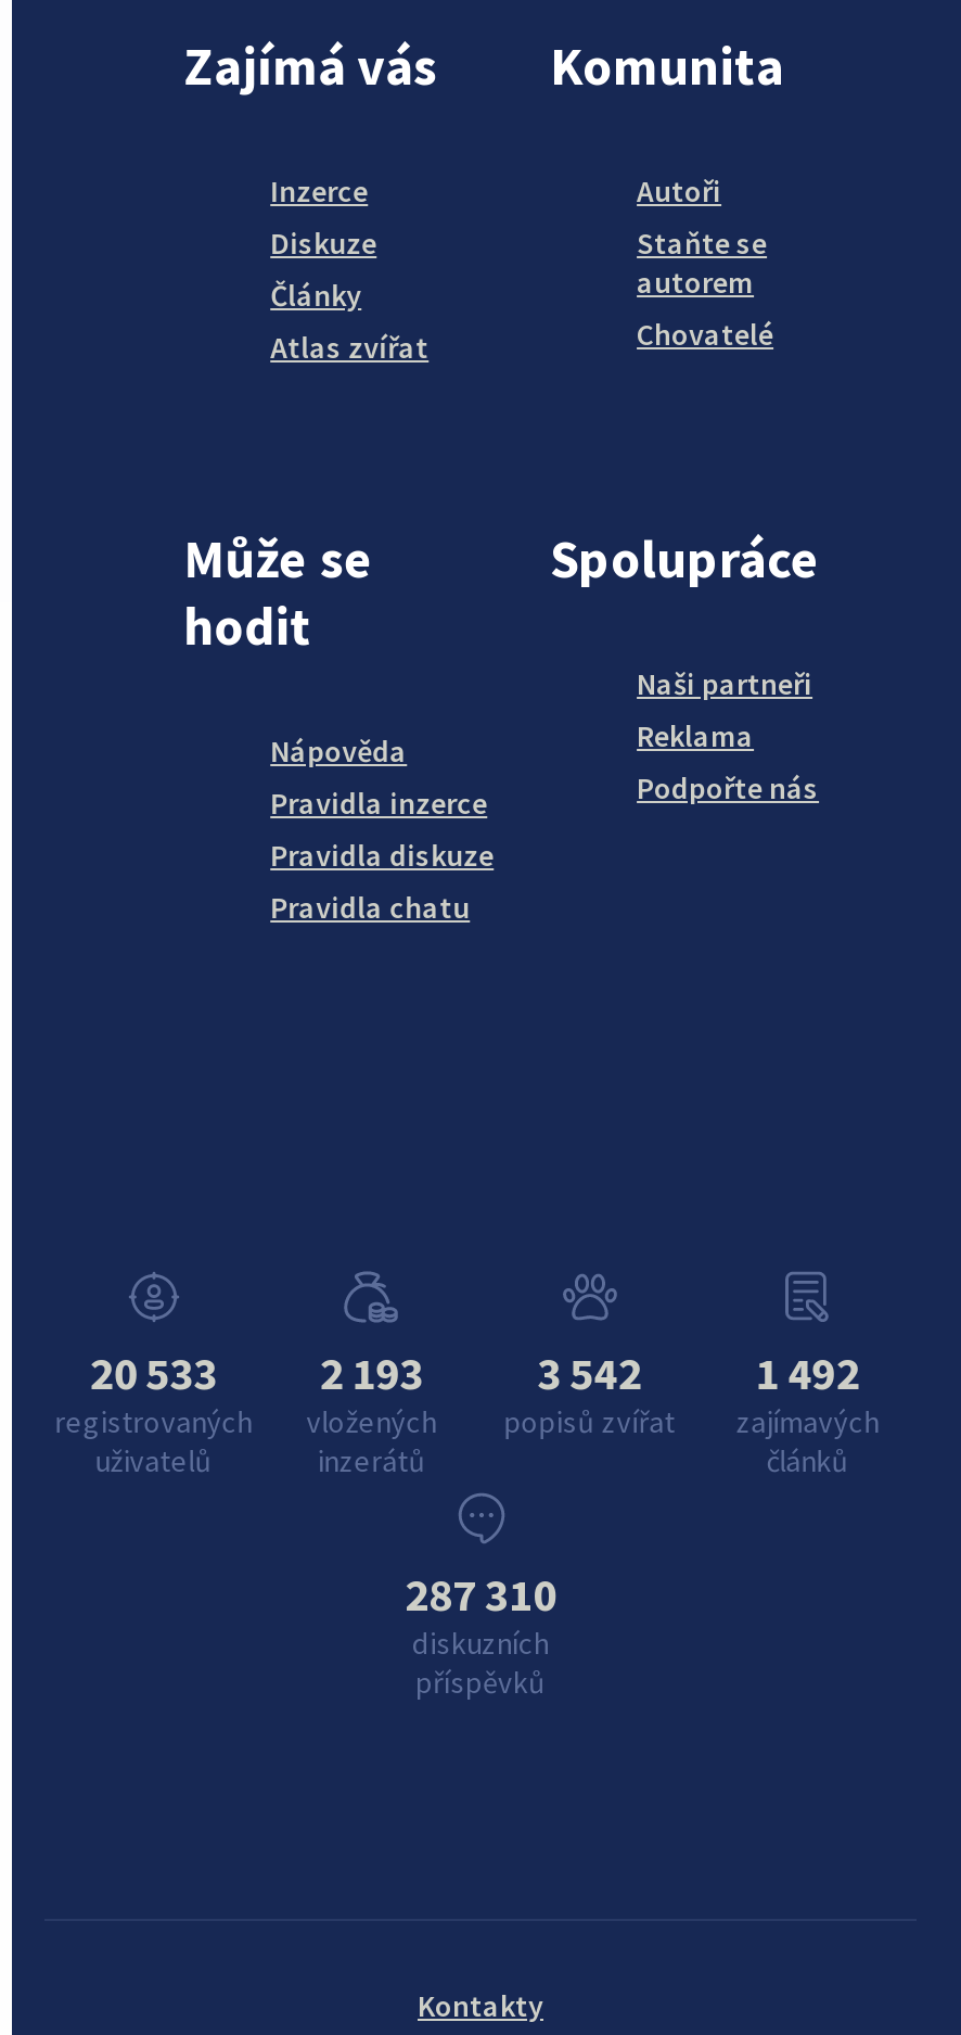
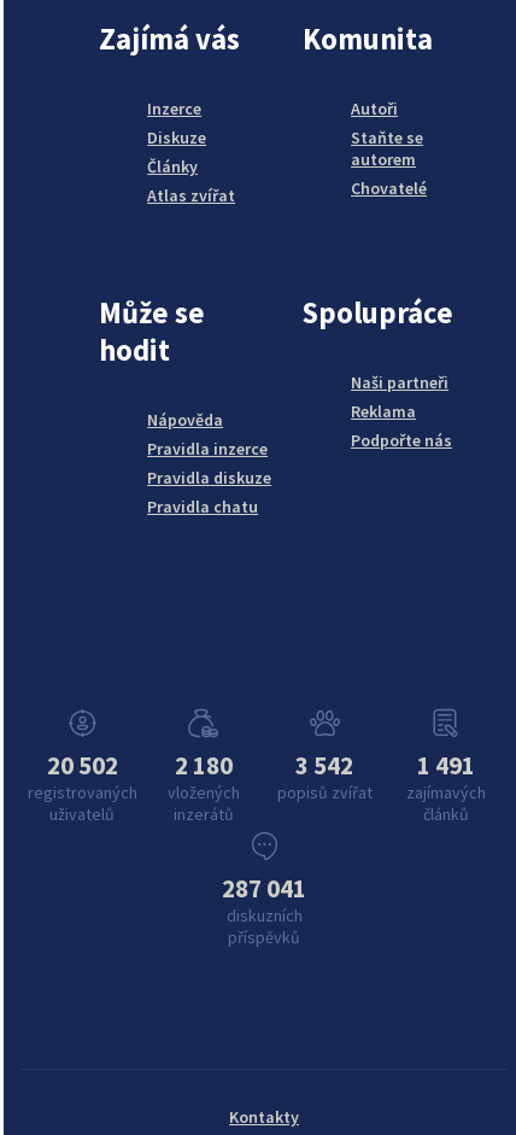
[90,1343,218,1402] 20 533 -> [47,749,118,781] 20 502
[320,1343,424,1402] 2 193 -> [175,749,232,781] 2 180
[756,1343,860,1402] 1 492 -> [417,749,475,781] 1 491
[405,1565,556,1623] 287 310 -> [222,872,306,905] 287 041

